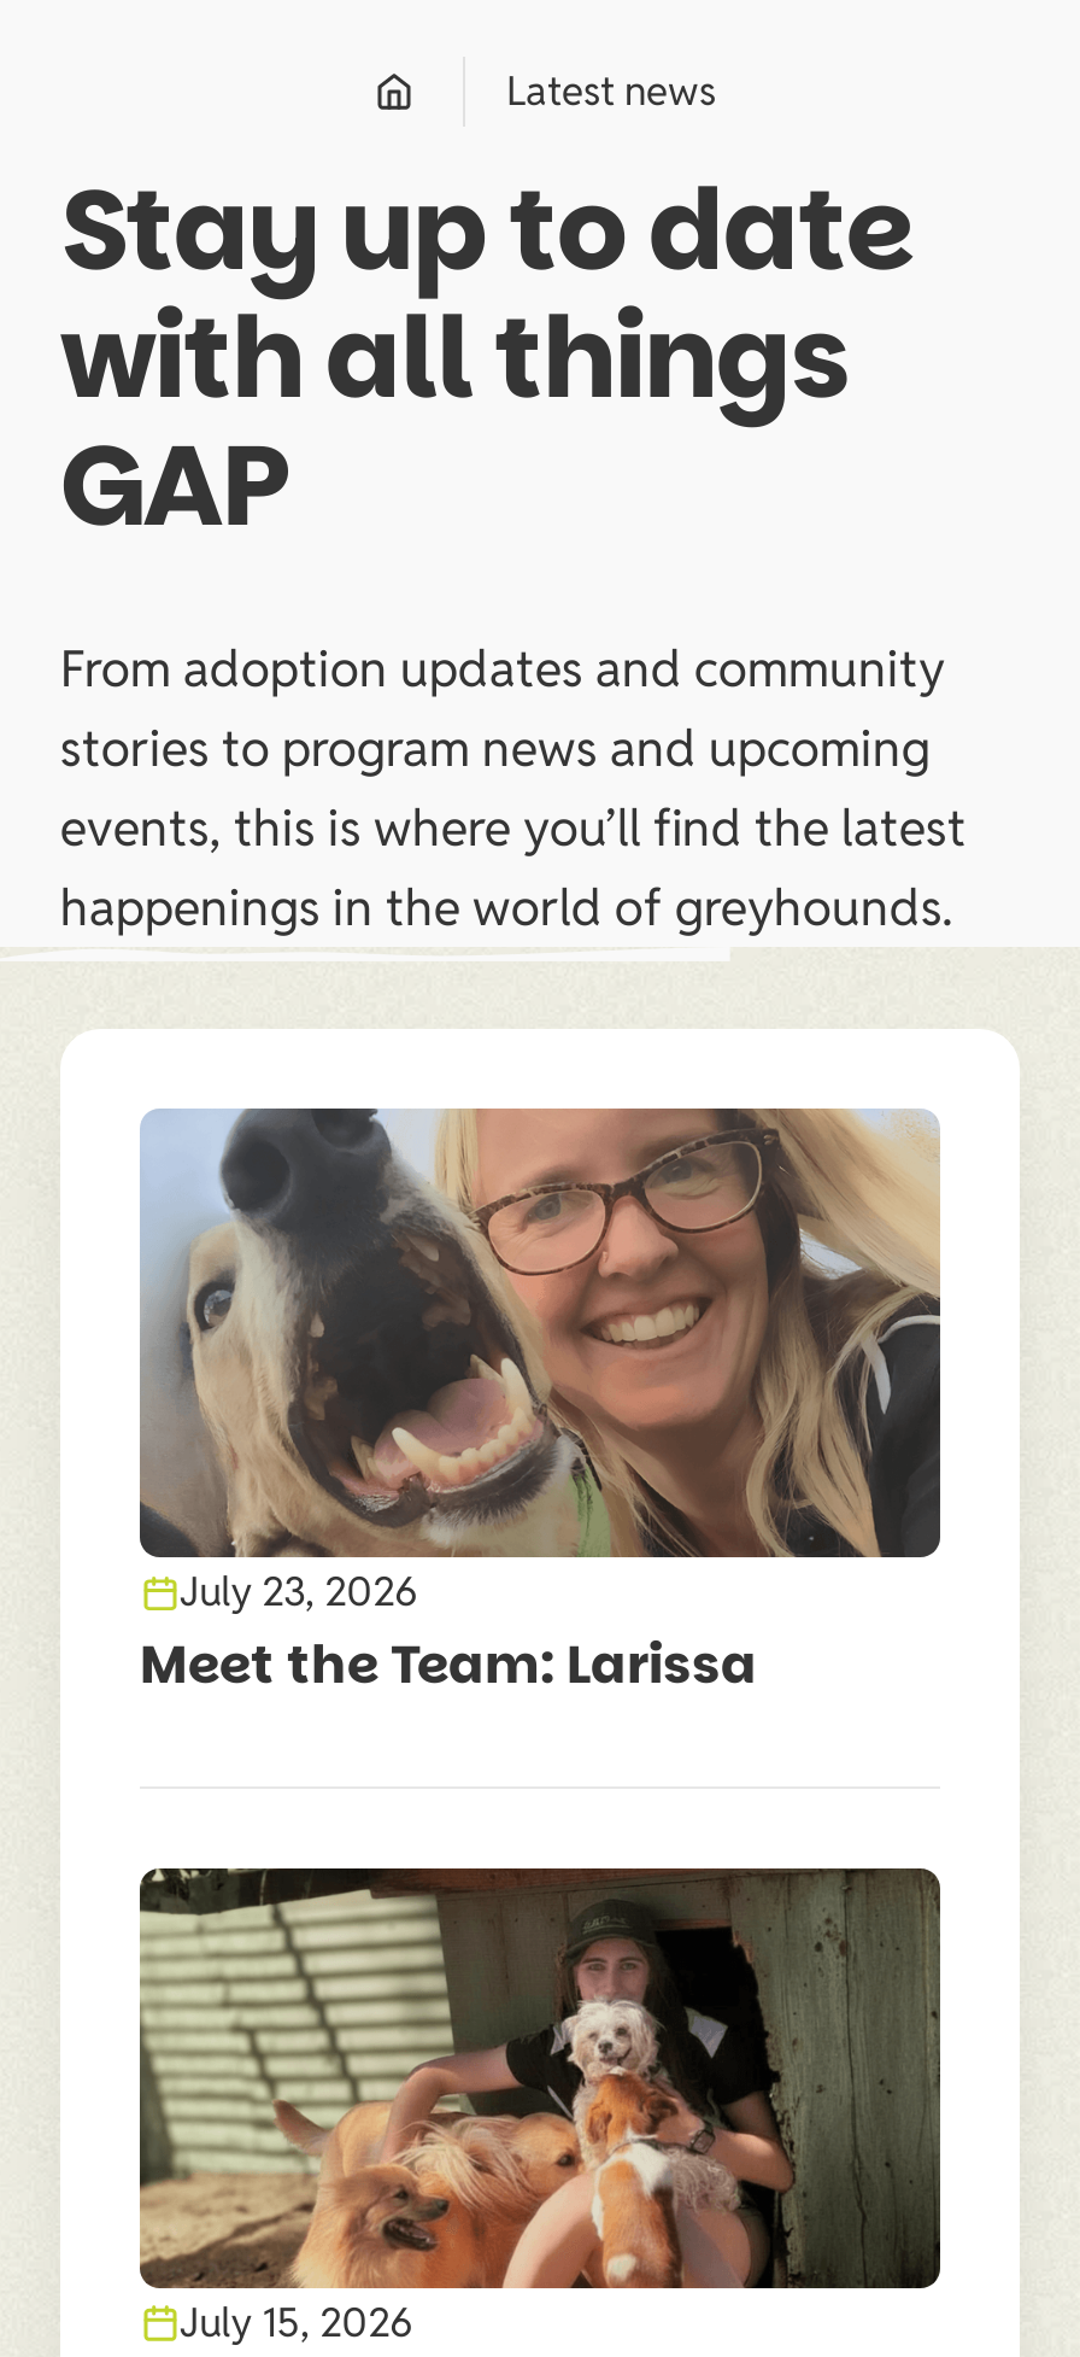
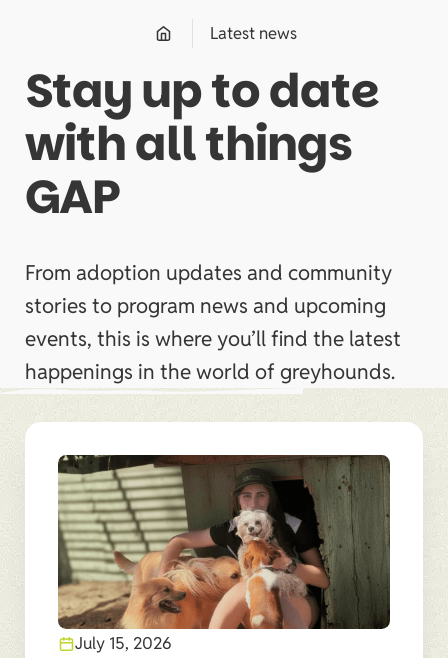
[137,1106,943,1703] [image] | July 23, 2026 | Meet the Team: Larissa -> none

